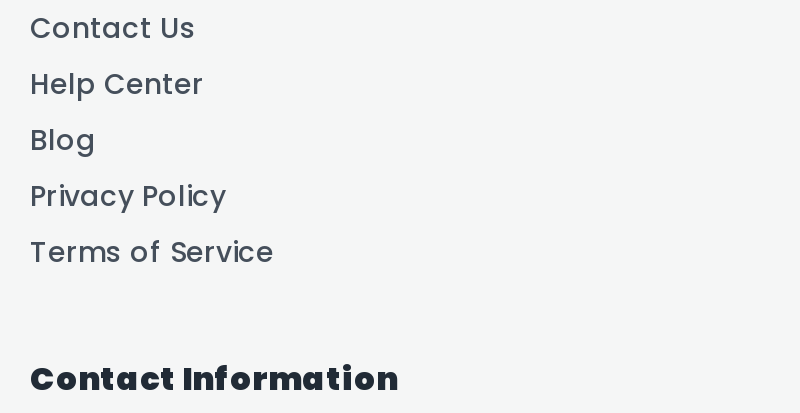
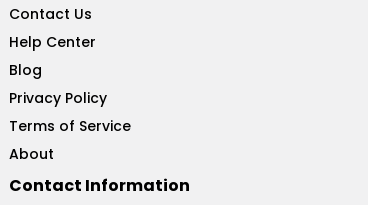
none -> [9,144,54,164] About

